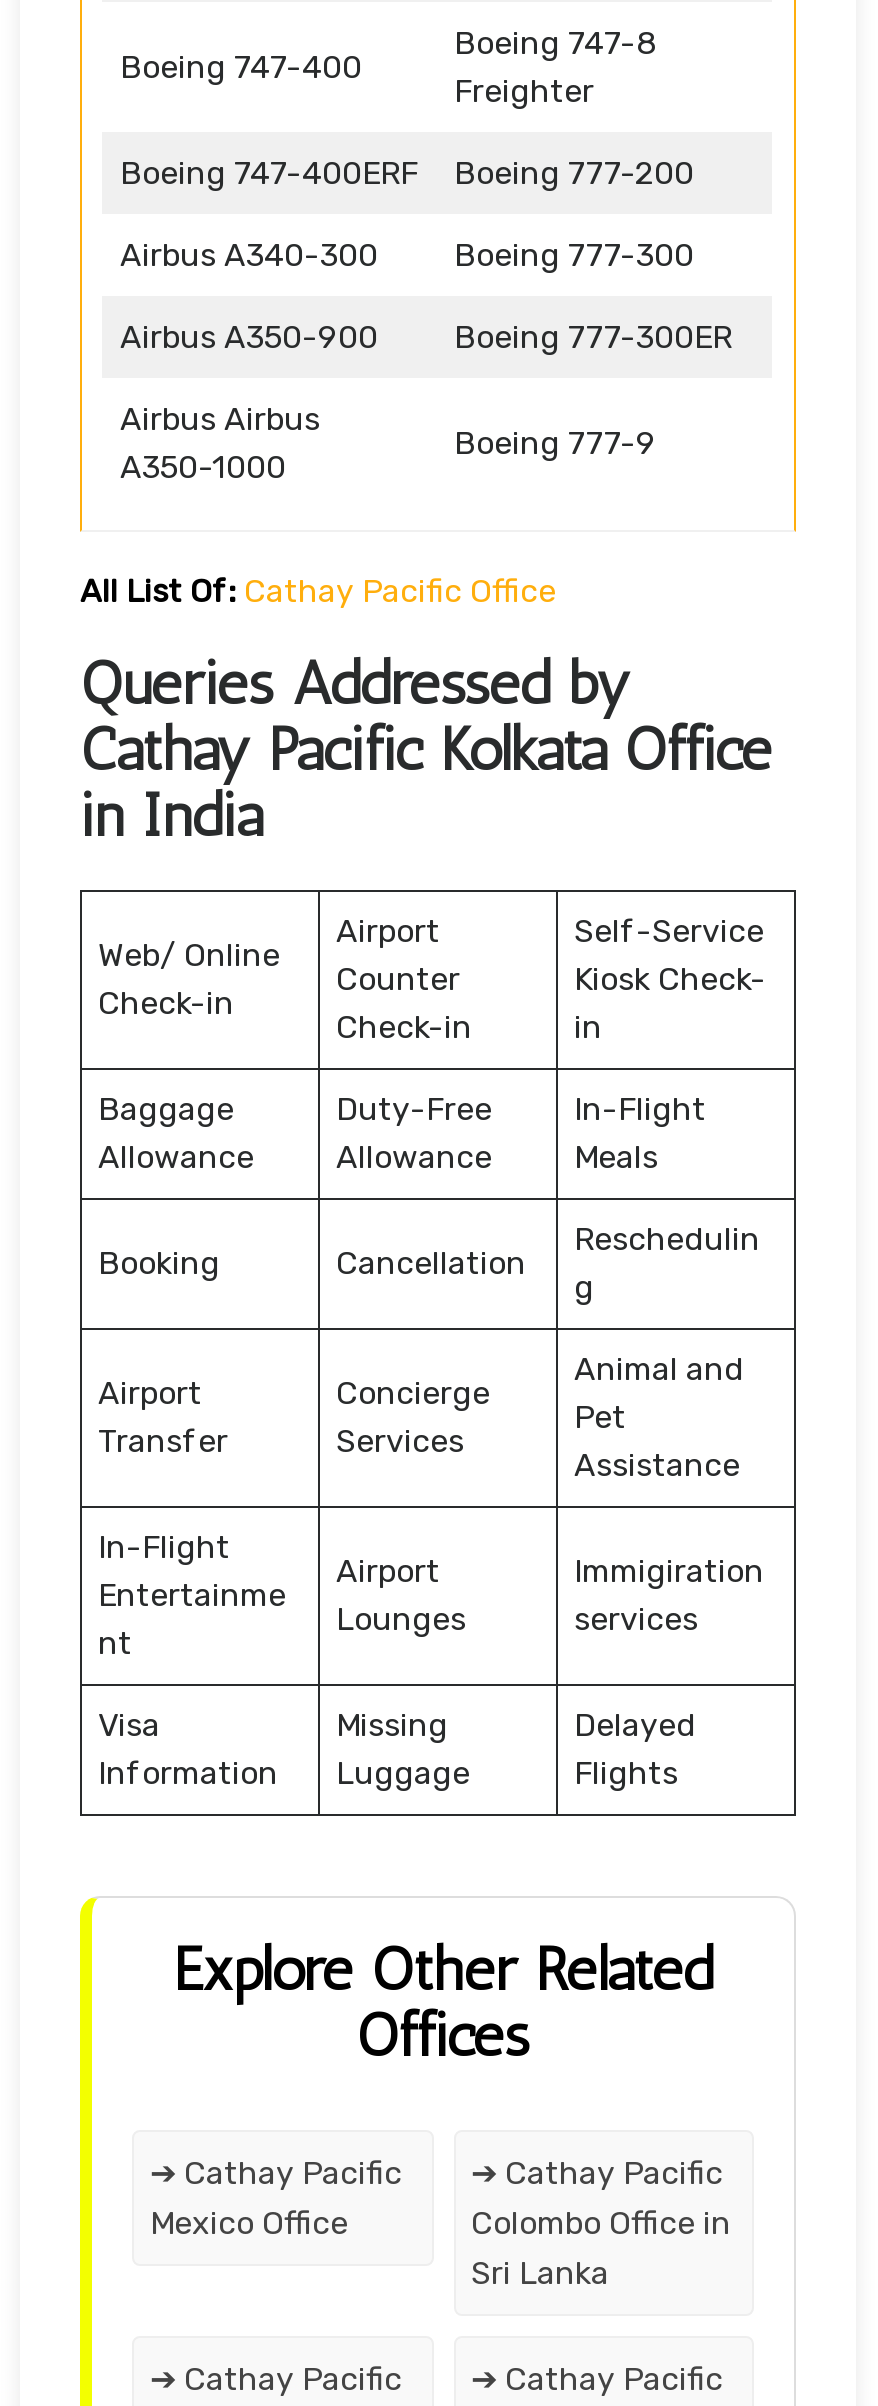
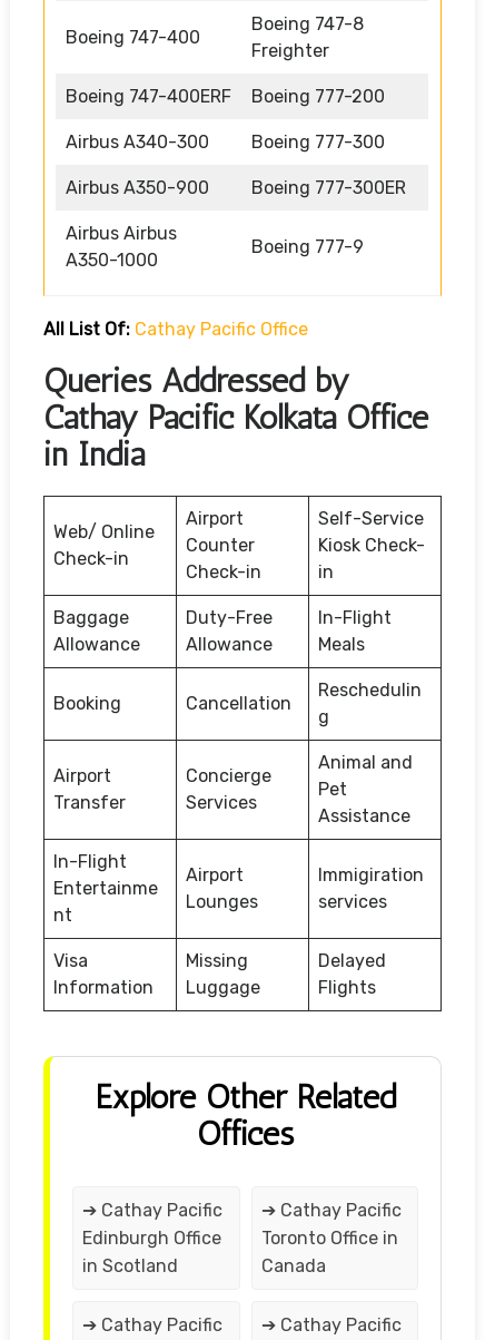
[150,2203,348,2241] Mexico Office -> [82,1227,221,1276] Edinburgh Office | in Scotland
[471,2203,731,2291] Colombo Office in | Sri Lanka -> [261,1227,398,1276] Toronto Office in | Canada

